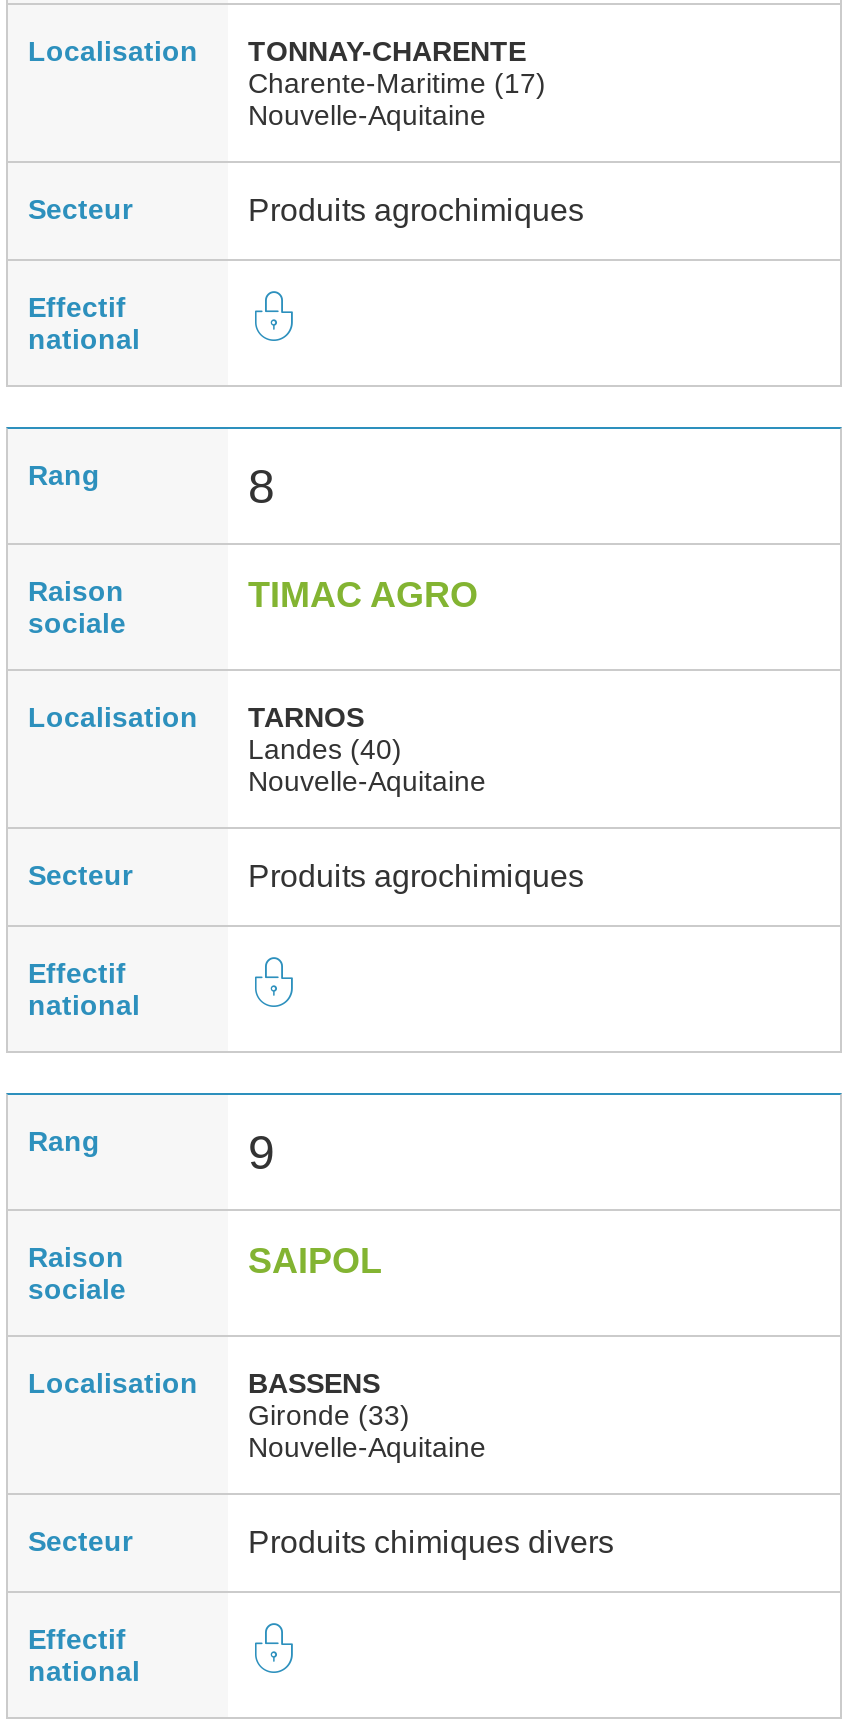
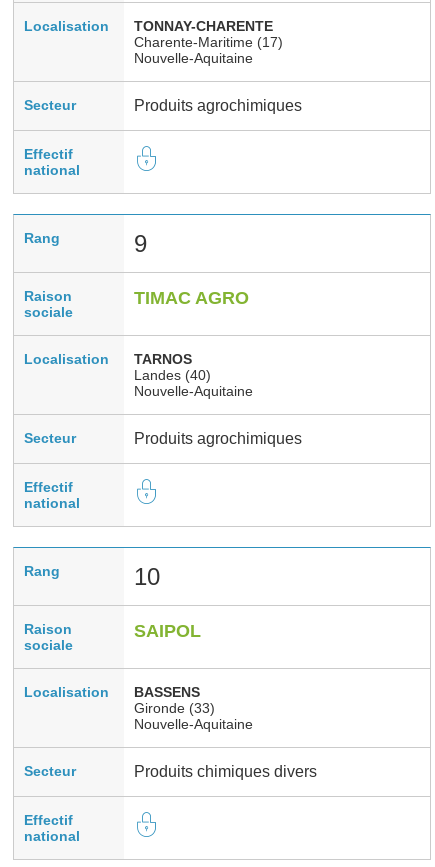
[248,458,274,512] 8 -> [134,230,147,257] 9
[248,1124,274,1178] 9 -> [134,563,160,590] 10

